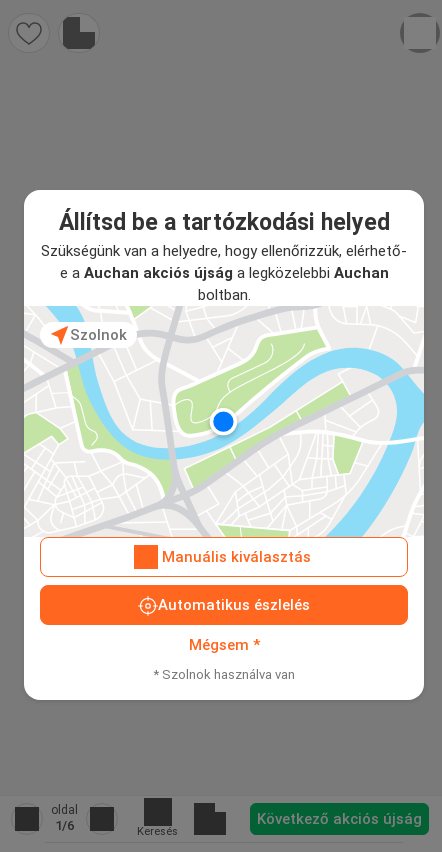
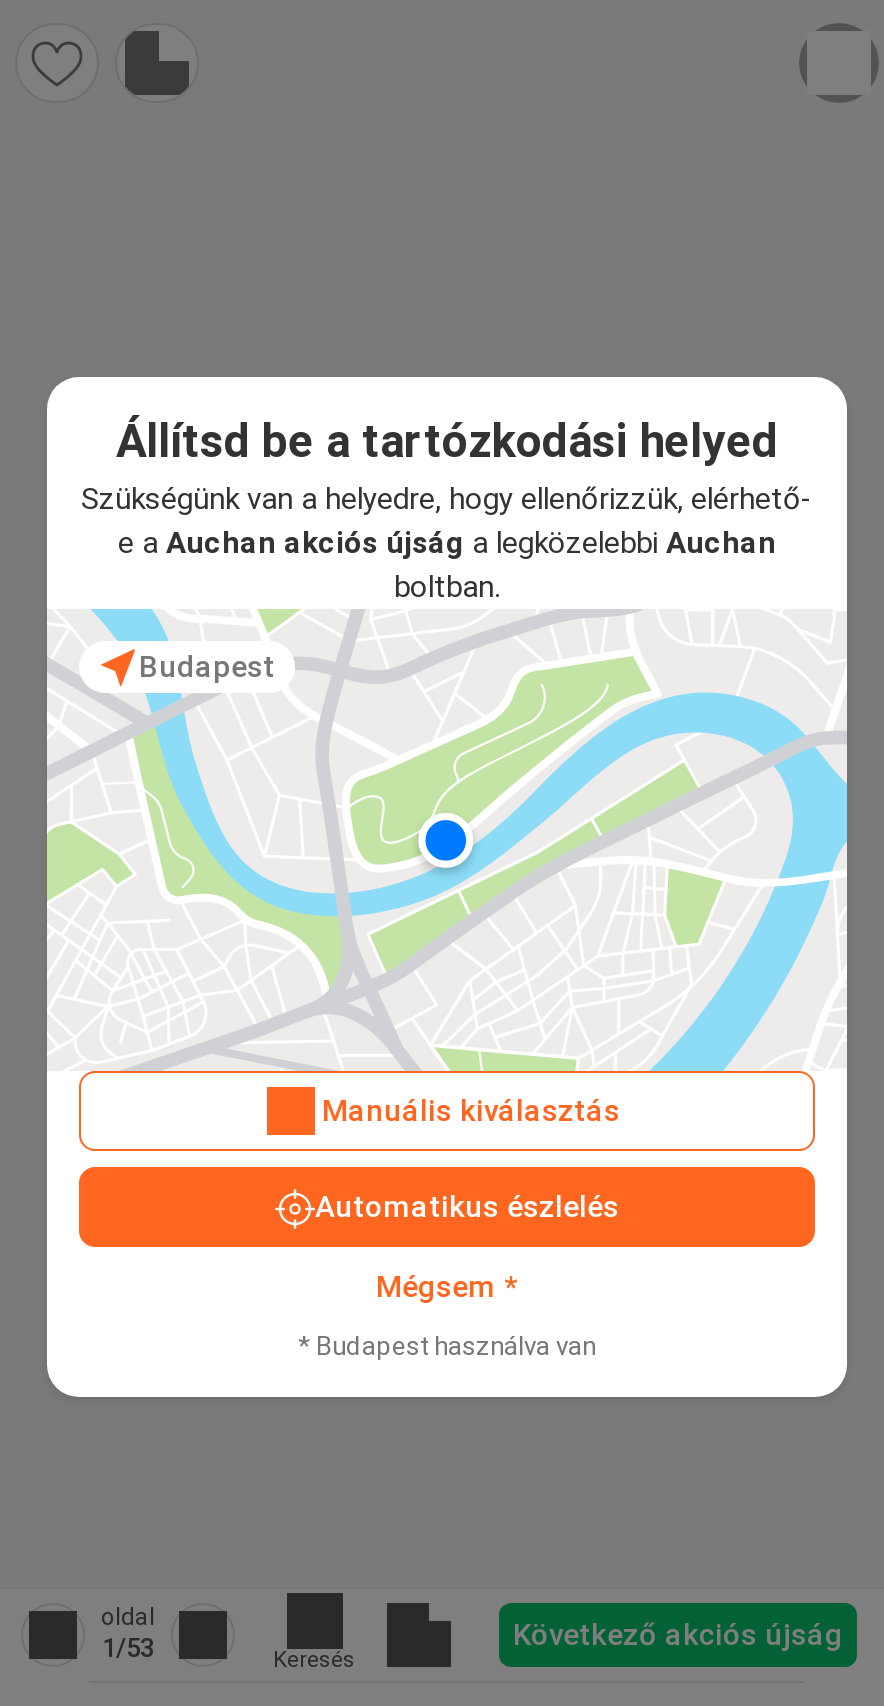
[70,326,127,344] Szolnok -> [139,648,275,684] Budapest
[153,667,295,682] * Szolnok használva van -> [298,1332,596,1362] * Budapest használva van
[55,817,74,832] 1/6 -> [102,1632,154,1662] 1/53

